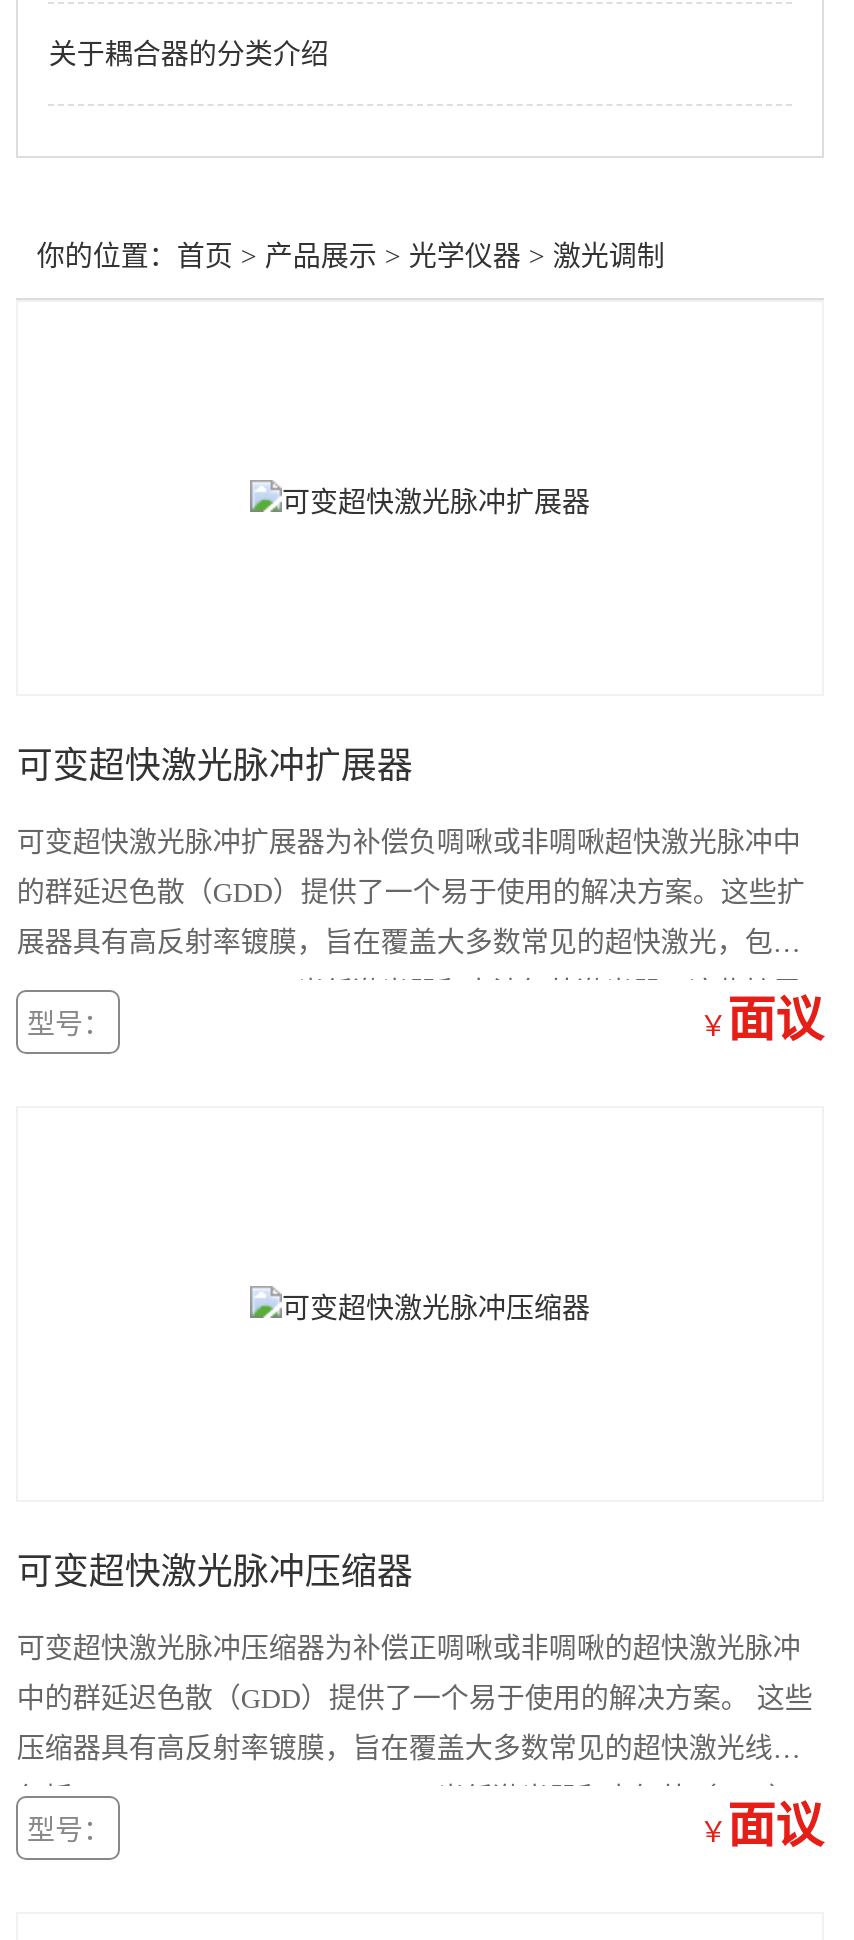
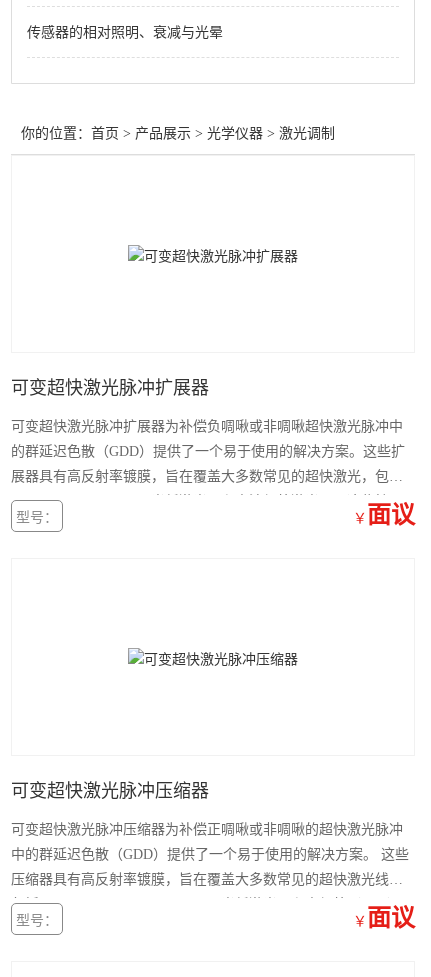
[49,38,329,70] 关于耦合器的分类介绍 -> [27,24,223,40] 传感器的相对照明、衰减与光晕

